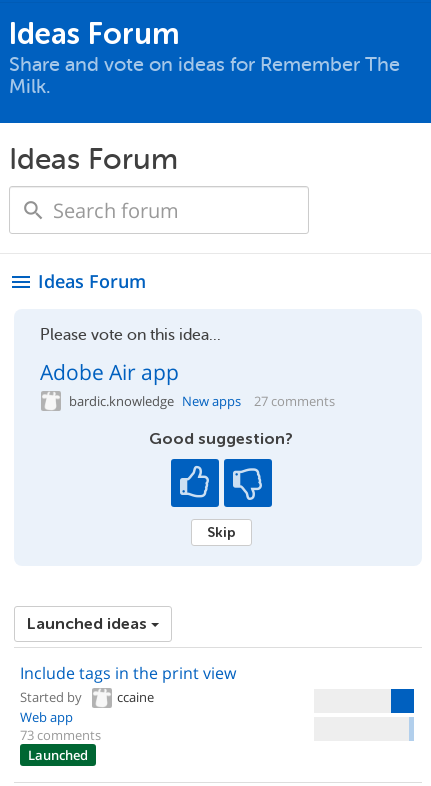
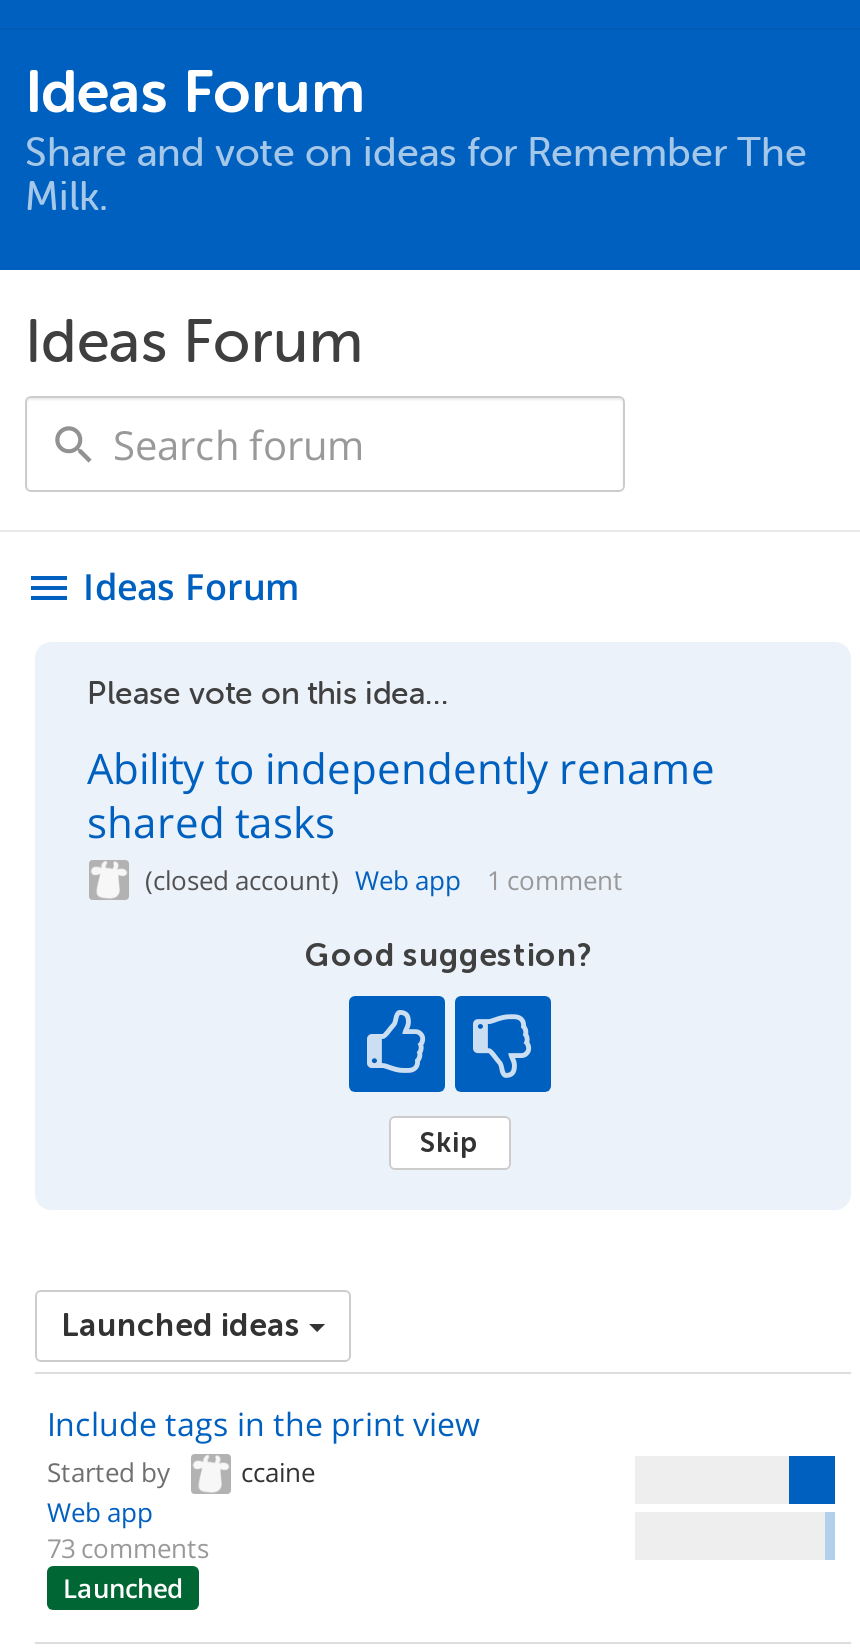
[40,358,335,410] Adobe Air app | bardic.knowledge New apps | 27 comments -> [87,740,715,898] Ability to independently rename | shared tasks | (closed account) Web app | 1 comment

